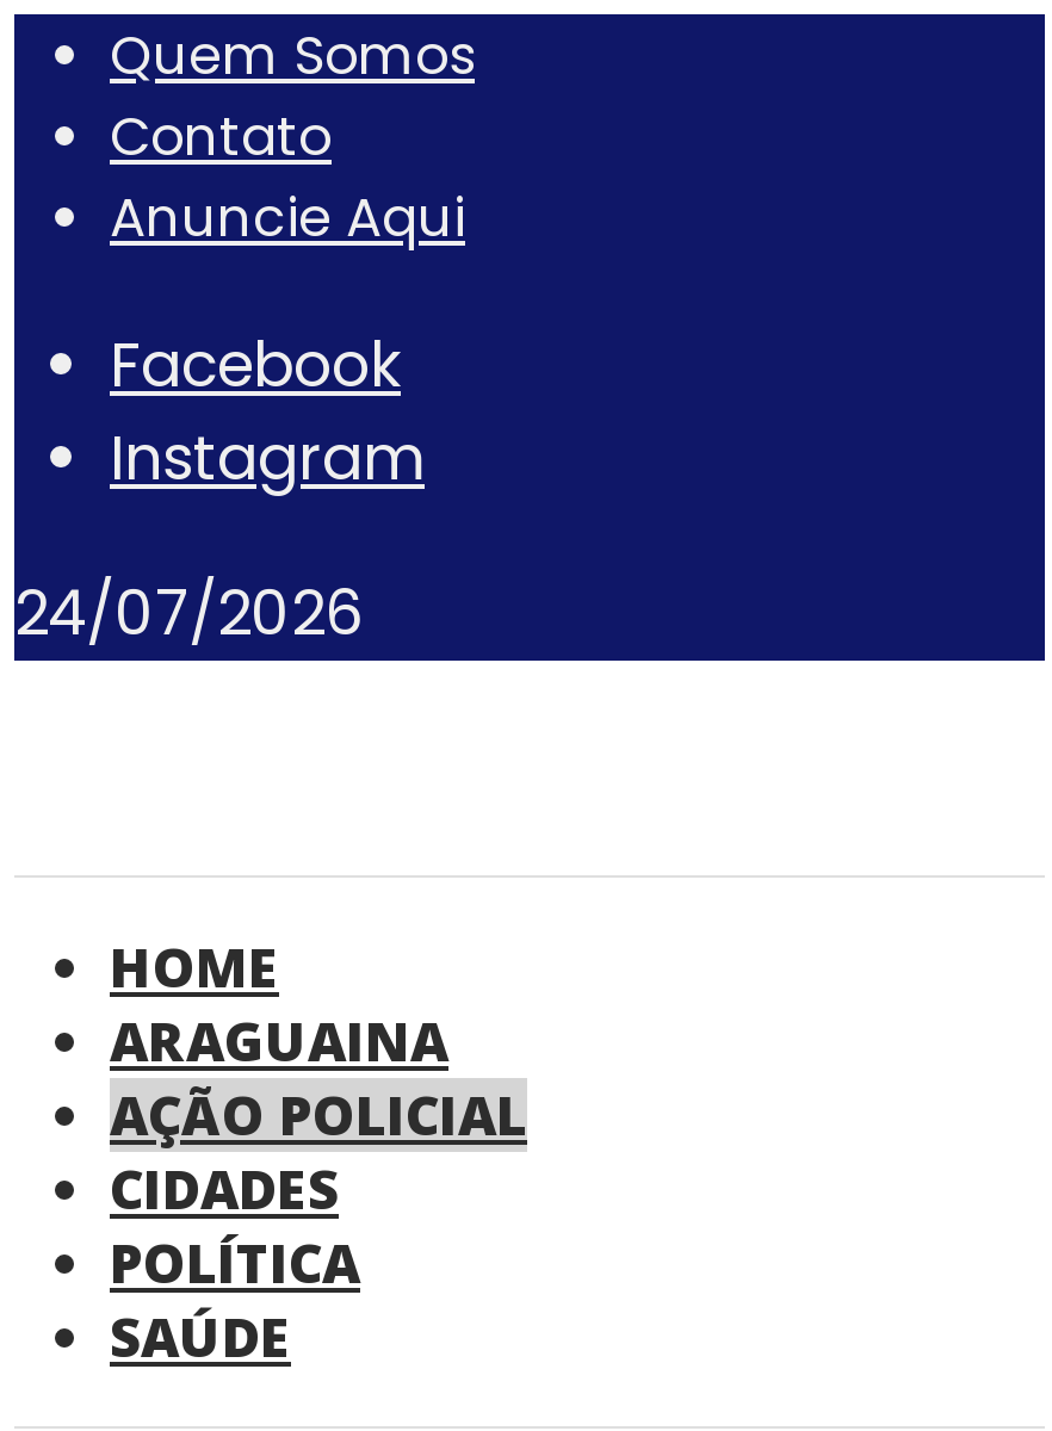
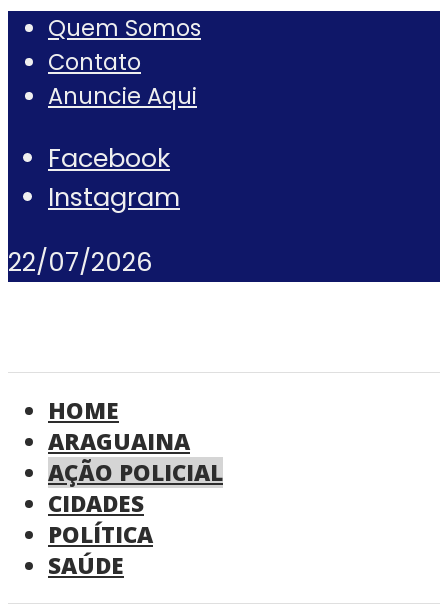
[14,569,365,655] 24/07/2026 -> [8,244,153,280] 22/07/2026

